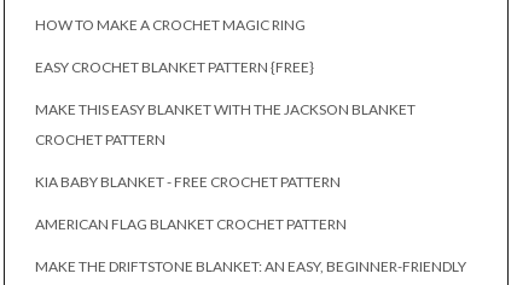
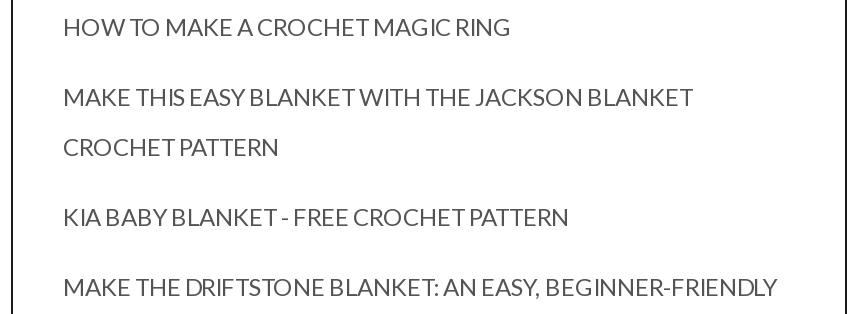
[35,58,314,76] EASY CROCHET BLANKET PATTERN {FREE} -> none
[35,215,347,233] AMERICAN FLAG BLANKET CROCHET PATTERN -> none

